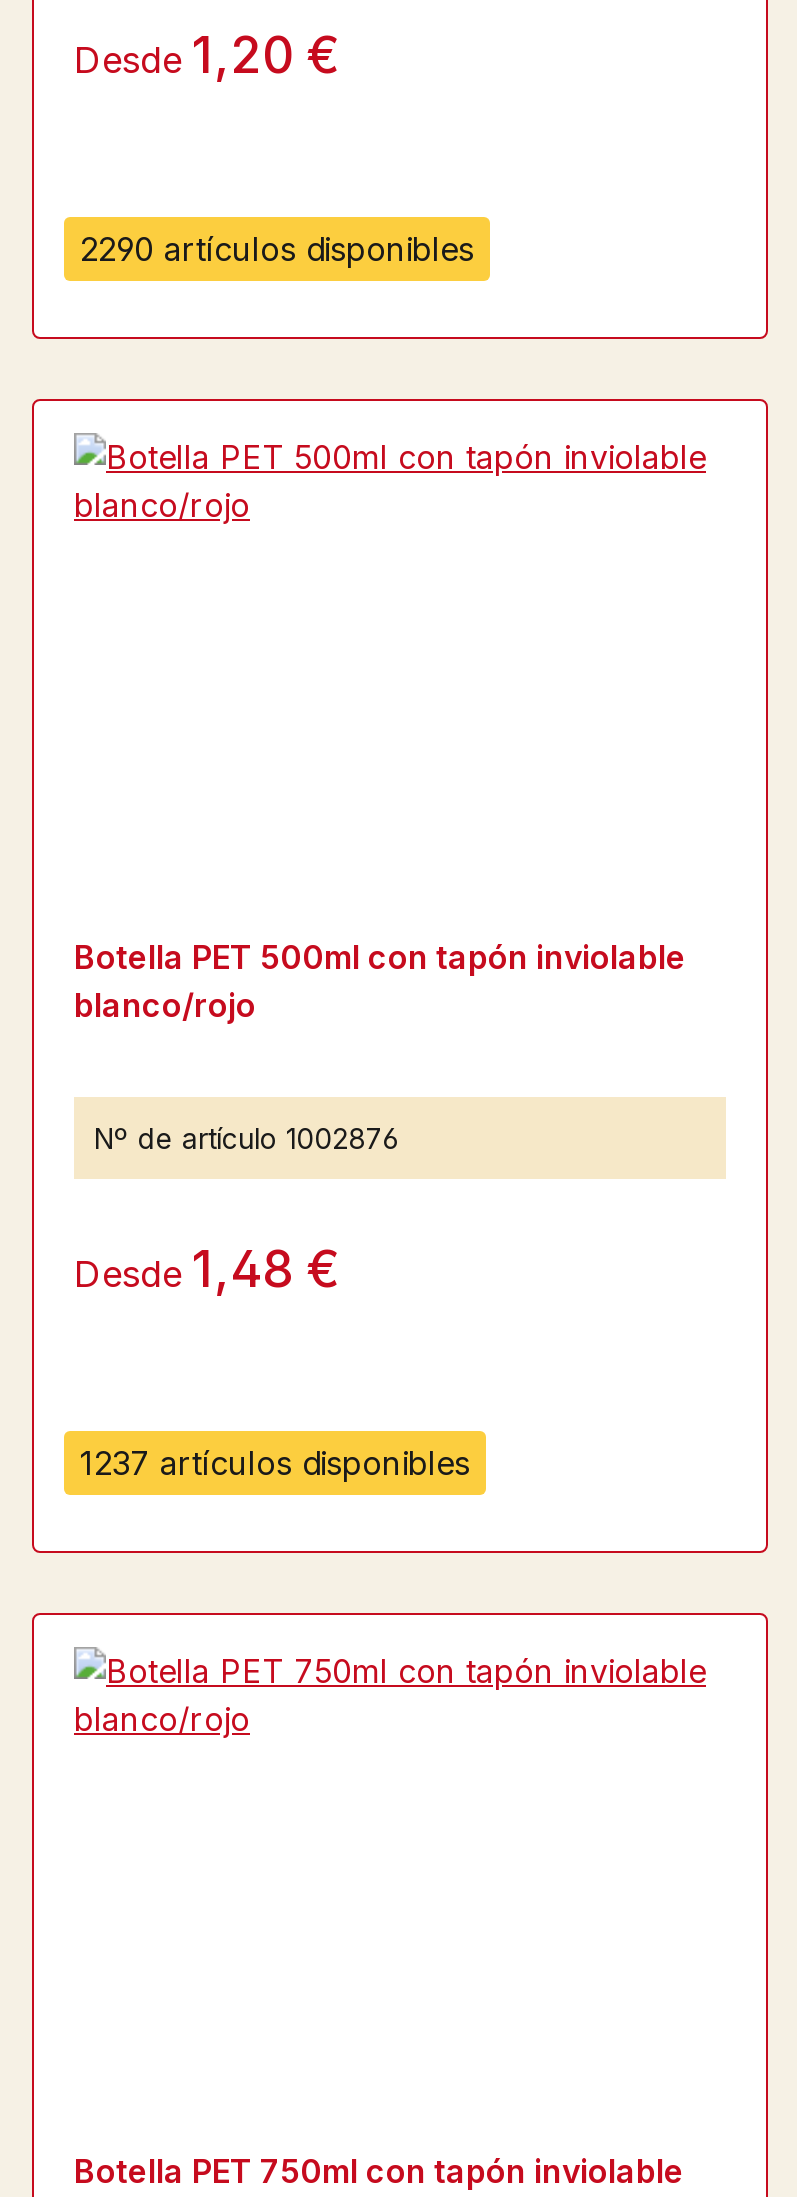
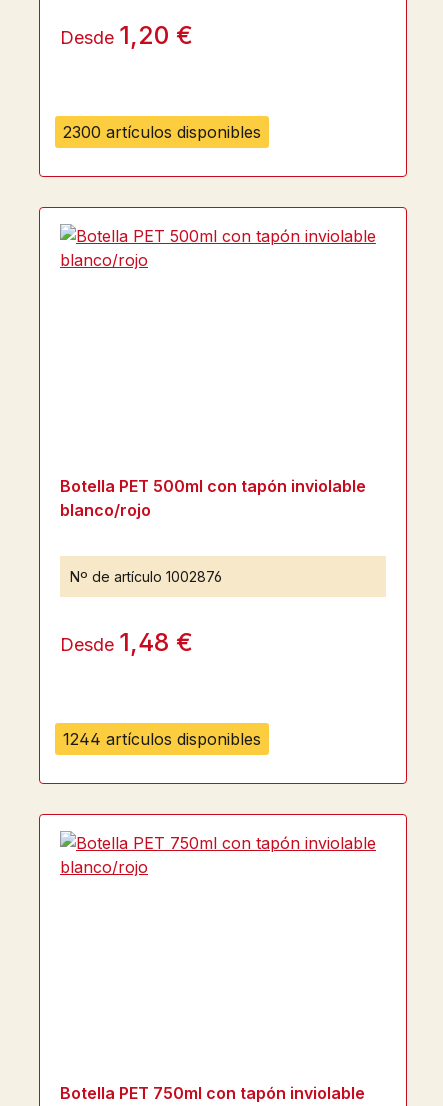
[80,229,474,269] 2290 artículos disponibles -> [63,122,261,142] 2300 artículos disponibles
[80,1443,470,1483] 1237 artículos disponibles -> [63,729,261,749] 1244 artículos disponibles

